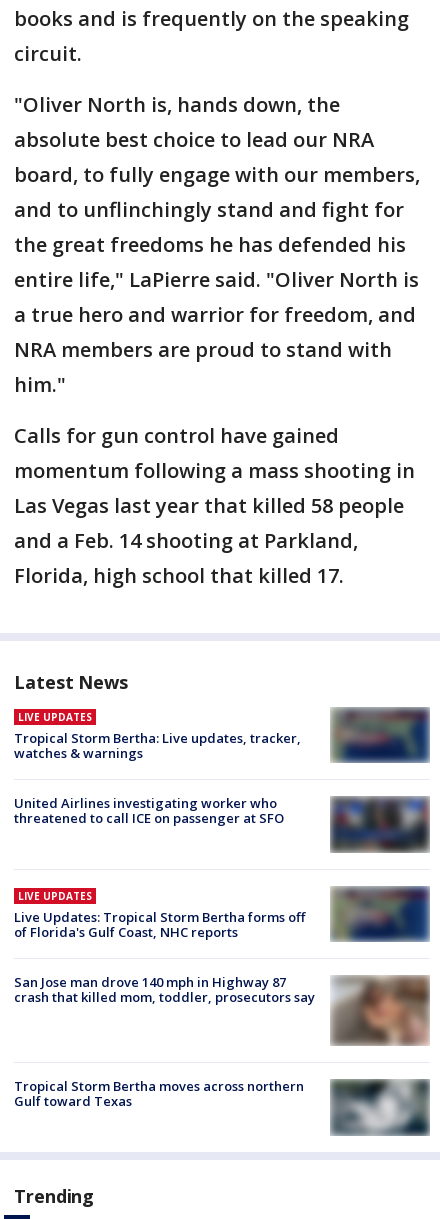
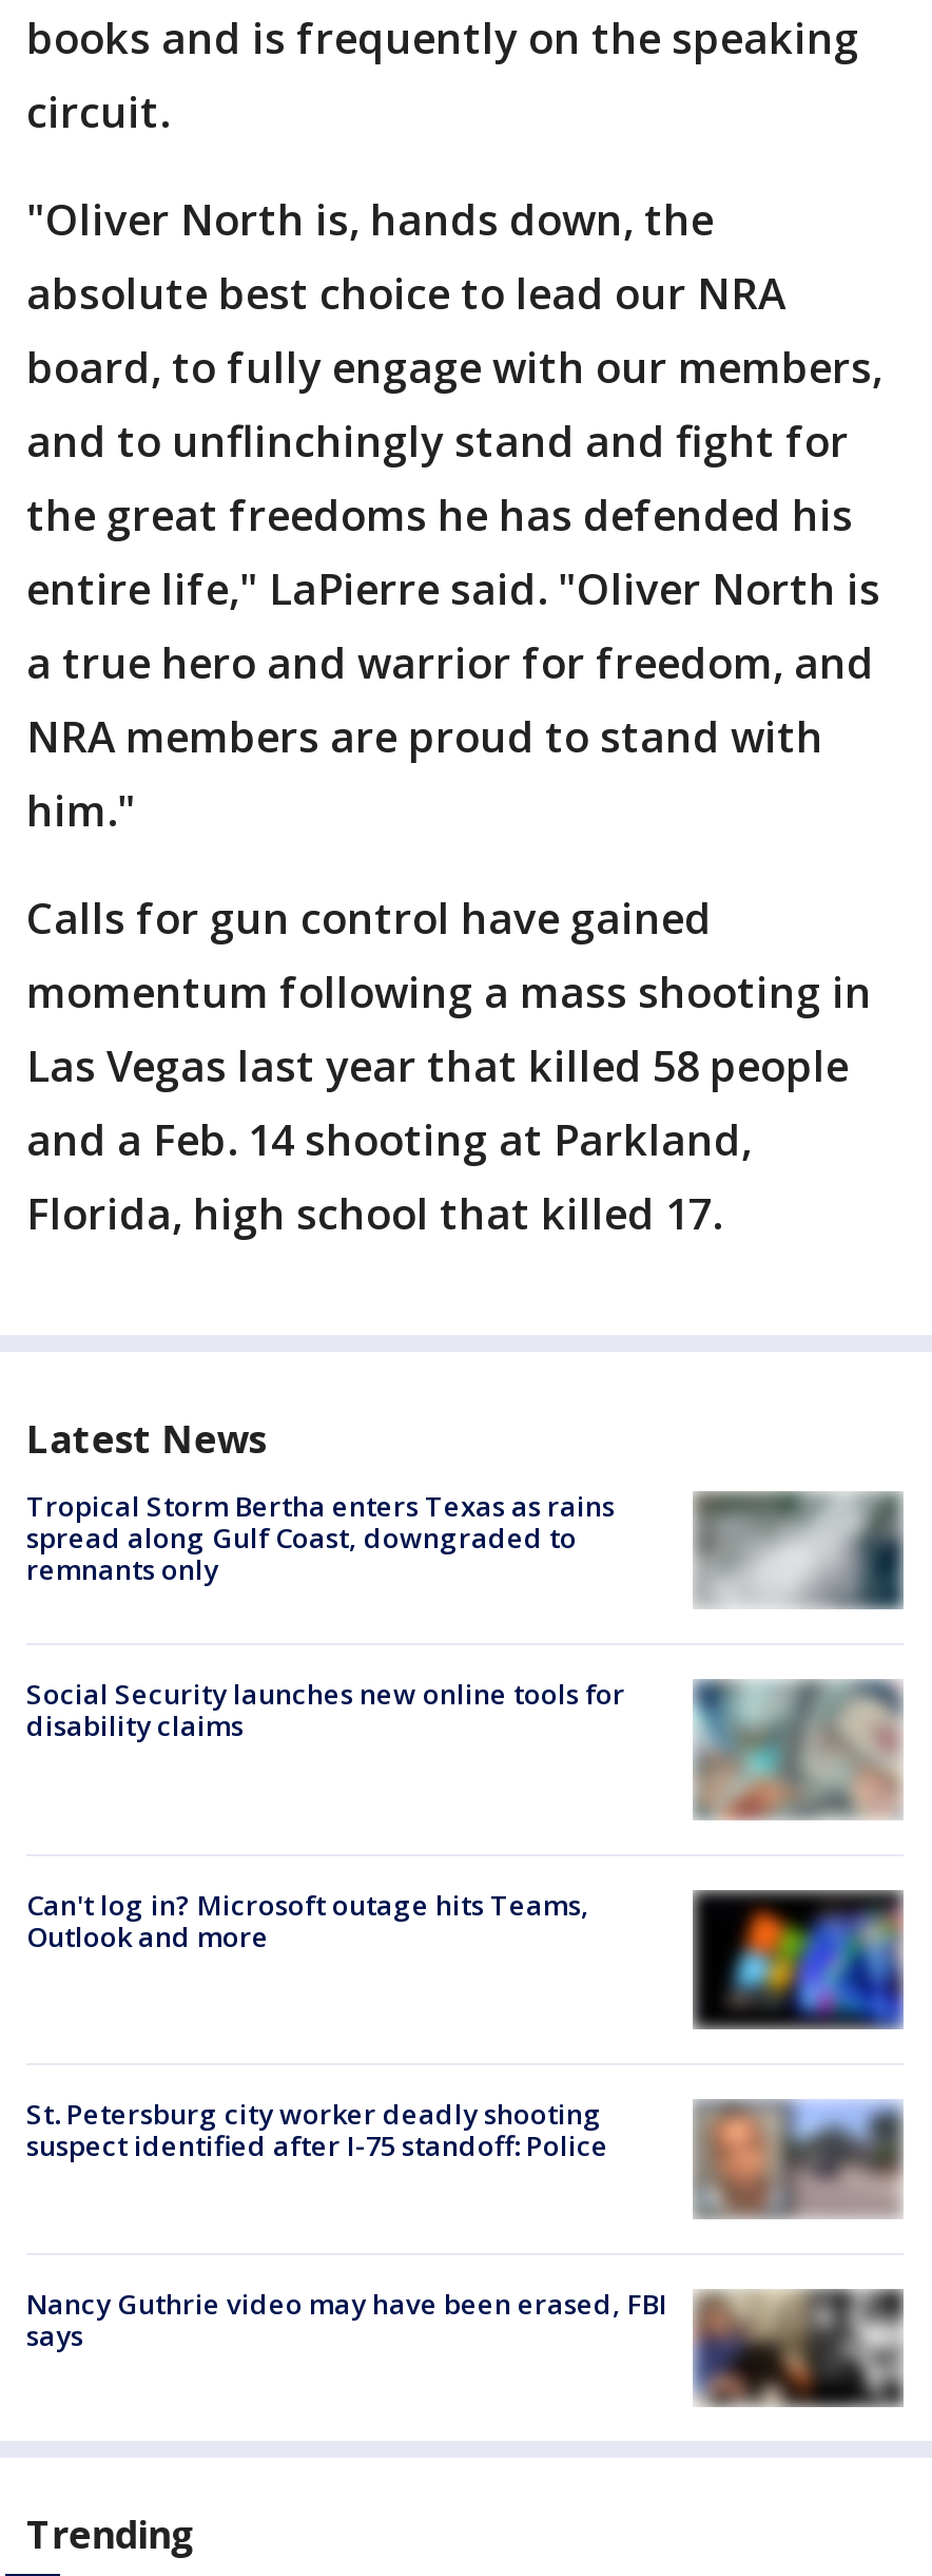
[14,708,429,764] [image] | LIVE UPDATES | Tropical Storm Bertha: Live updates, tracker, | watches & warnings -> [26,1487,904,1609] [image] | Tropical Storm Bertha enters Texas as rains | spread along Gulf Coast, downgraded to | remnants only
[14,794,284,827] United Airlines investigating worker who | threatened to call ICE on passenger at SFO -> [26,1676,625,1745] Social Security launches new online tools for | disability claims
[330,797,430,857] [image] -> [693,1679,904,1820] [image]
[14,889,305,941] LIVE UPDATES | Live Updates: Tropical Storm Bertha forms off | of Florida's Gulf Coast, NHC reports -> [26,1885,589,1955] Can't log in? Microsoft outage hits Teams, | Outlook and more
[330,885,430,957] [image] -> [691,1879,906,2029] [image]
[14,973,315,1006] San Jose man drove 140 mph in Highway 87 | crash that killed mom, toddler, prosecutors say -> [26,2095,608,2165] St. Petersburg city worker deadly shooting | suspect identified after I-75 standoff: Police
[330,974,431,1044] [image] -> [695,2067,904,2213] [image]
[14,1077,429,1136] [image] | Tropical Storm Bertha moves across northern | Gulf toward Texas -> [26,2284,899,2407] [image] | Nancy Guthrie video may have been erased, FBI | says

